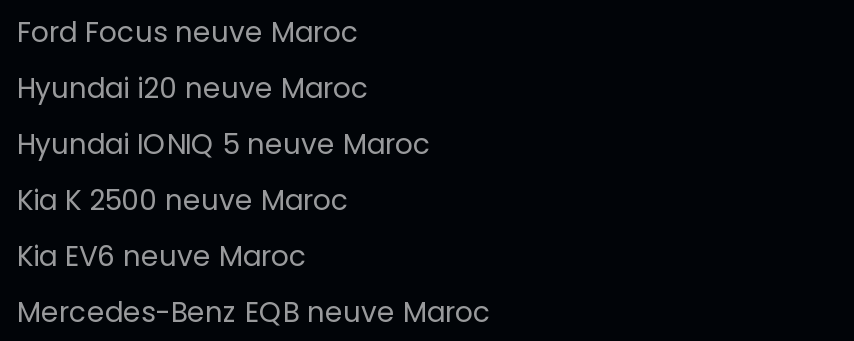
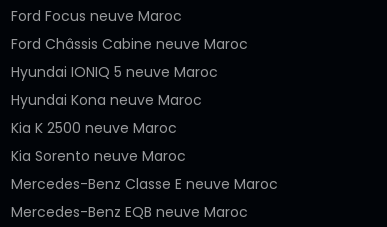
[17,68,369,108] Hyundai i20 neuve Maroc -> [11,34,248,54] Ford Châssis Cabine neuve Maroc
none -> [11,90,202,110] Hyundai Kona neuve Maroc
[17,236,307,276] Kia EV6 neuve Maroc -> [11,146,278,194] Kia Sorento neuve Maroc | Mercedes-Benz Classe E neuve Maroc

